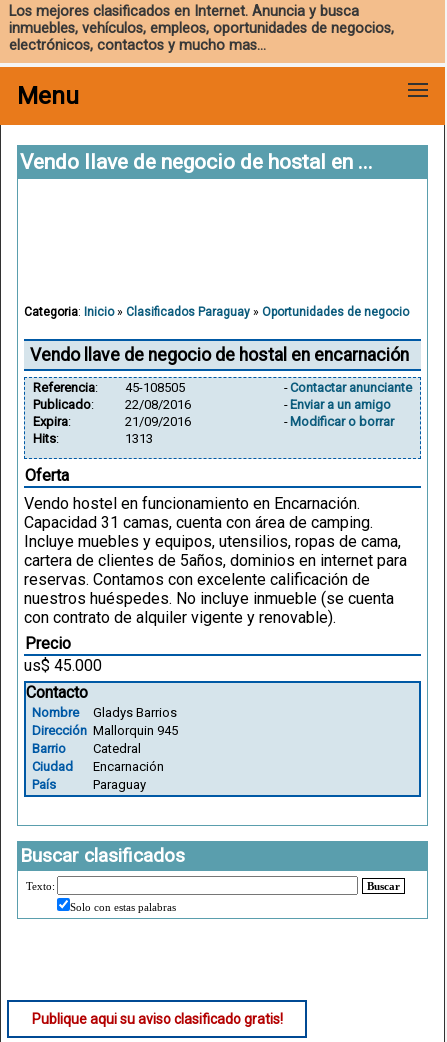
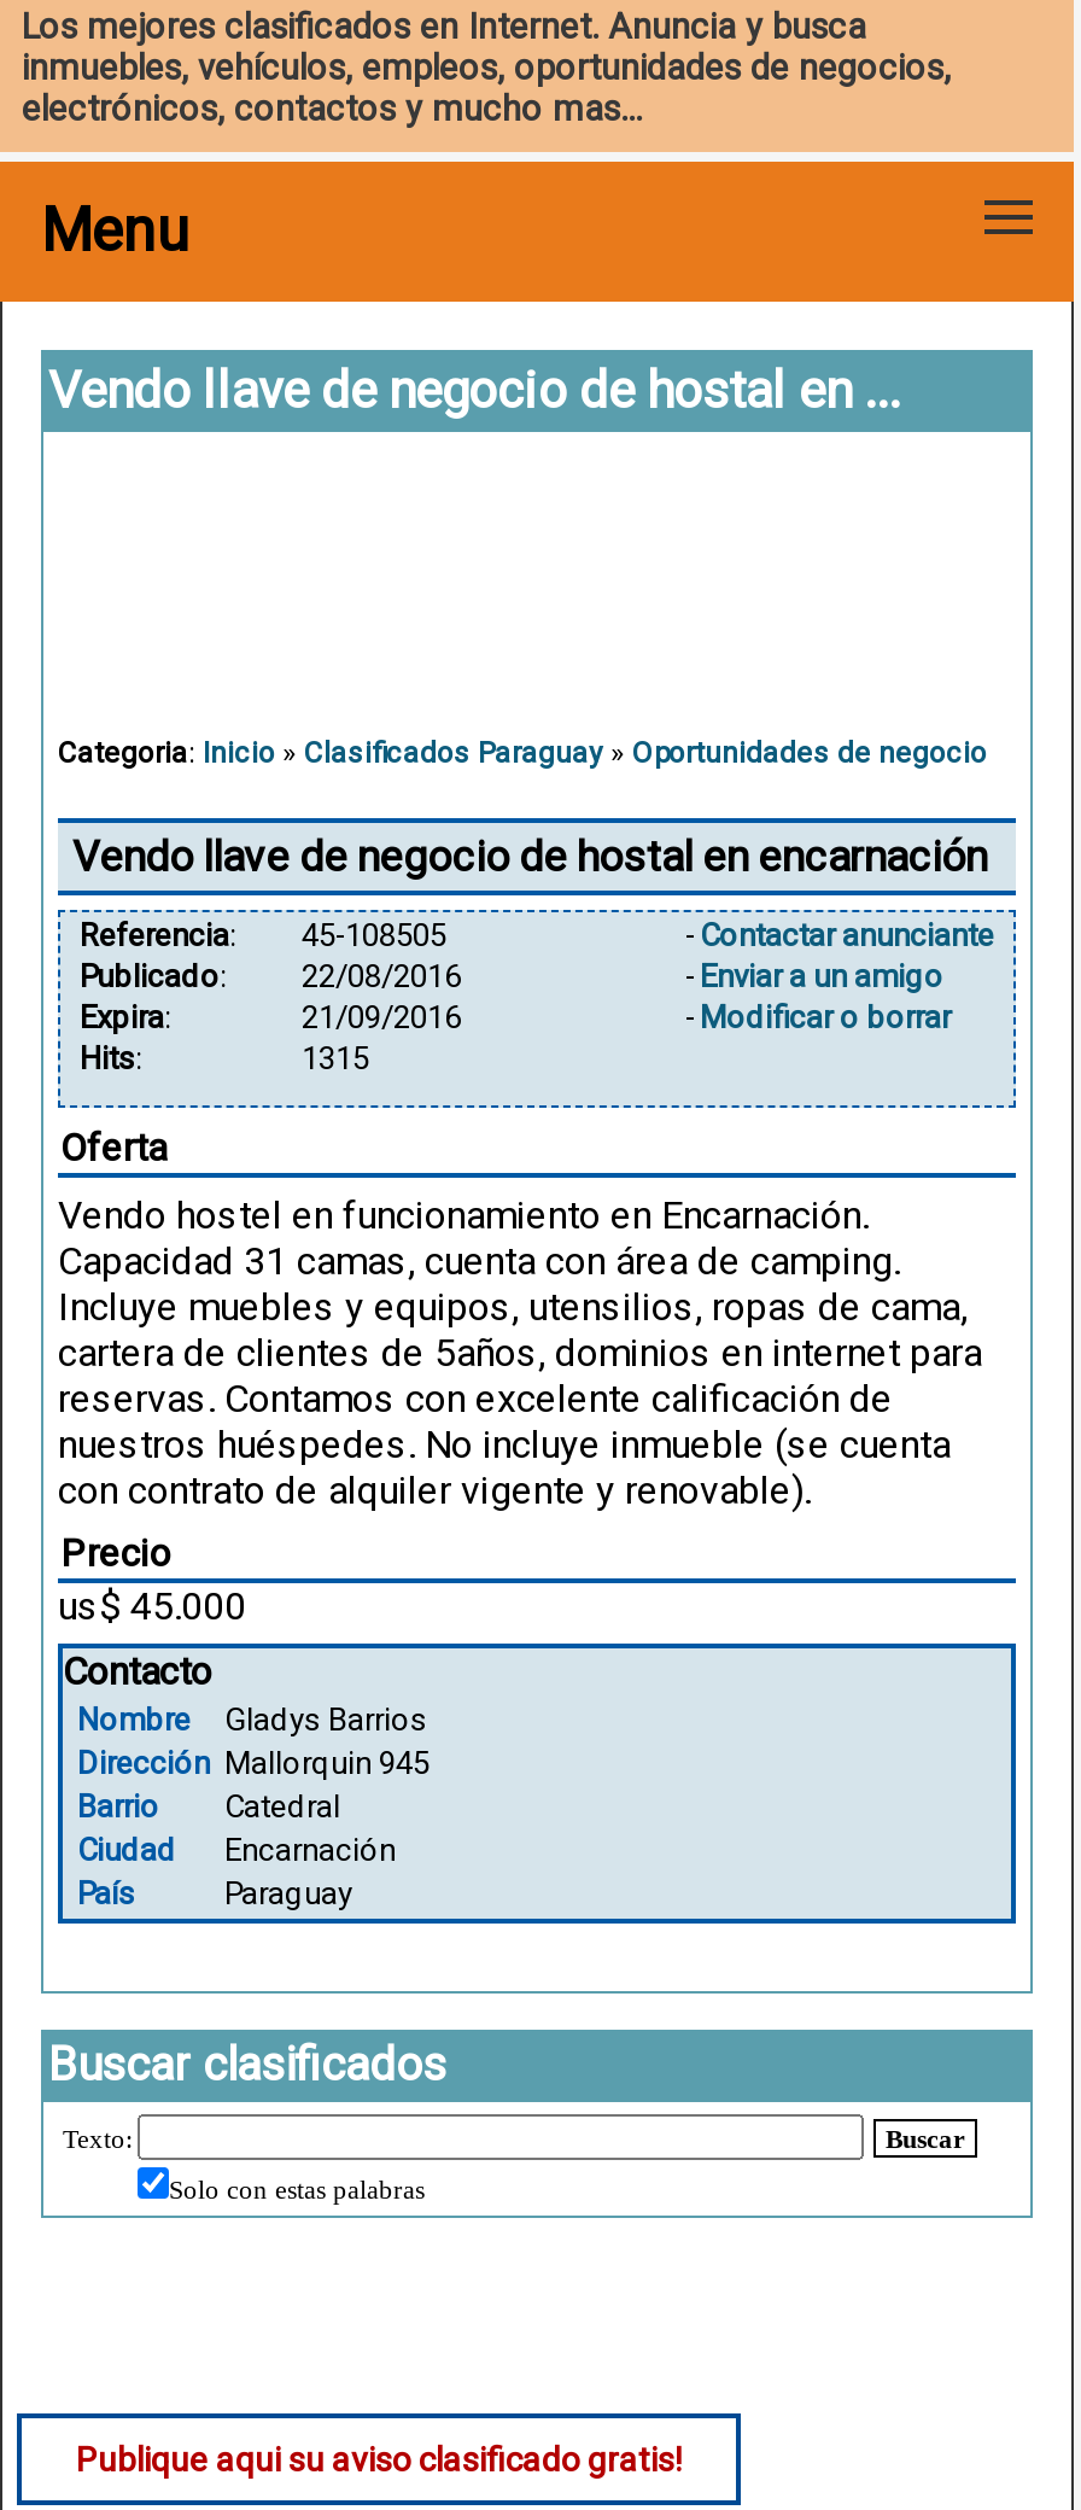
[125,431,153,446] 1313 -> [302,1040,369,1076] 1315

